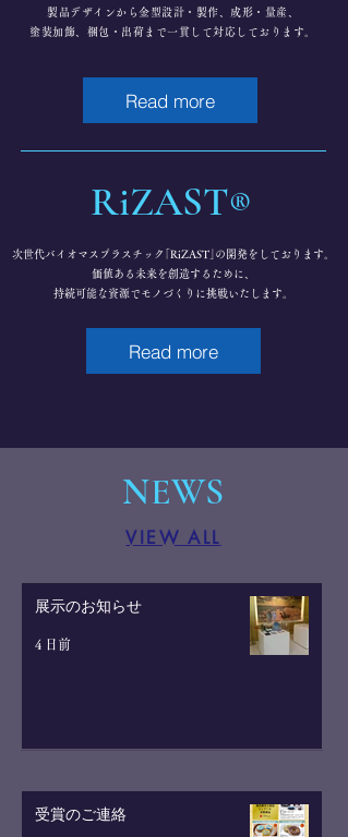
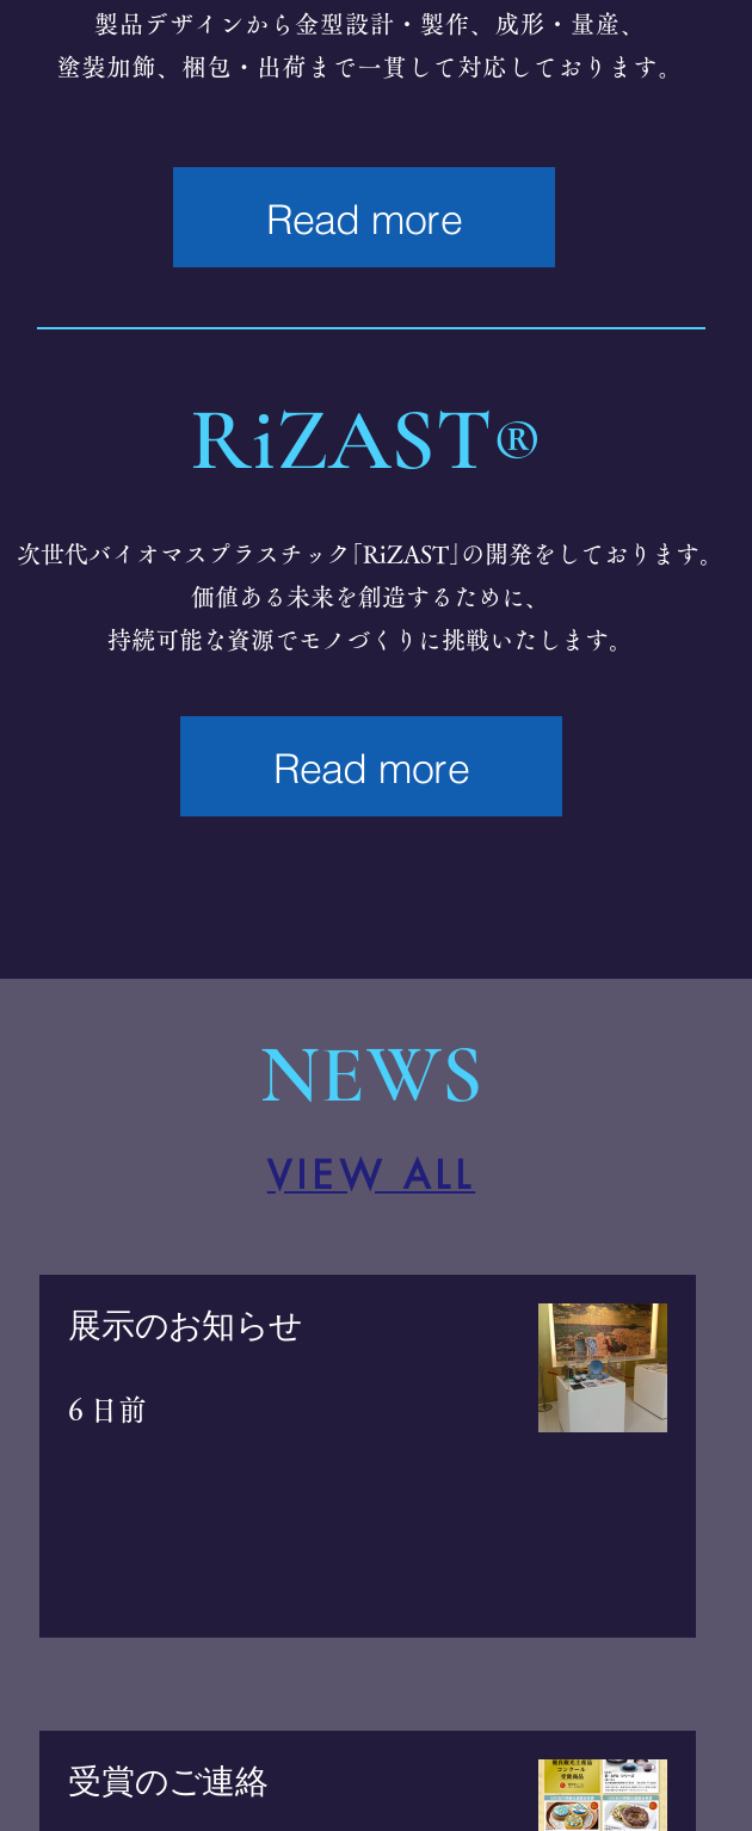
[35,638,71,651] 4 日前 -> [68,1394,147,1423] 6 日前

